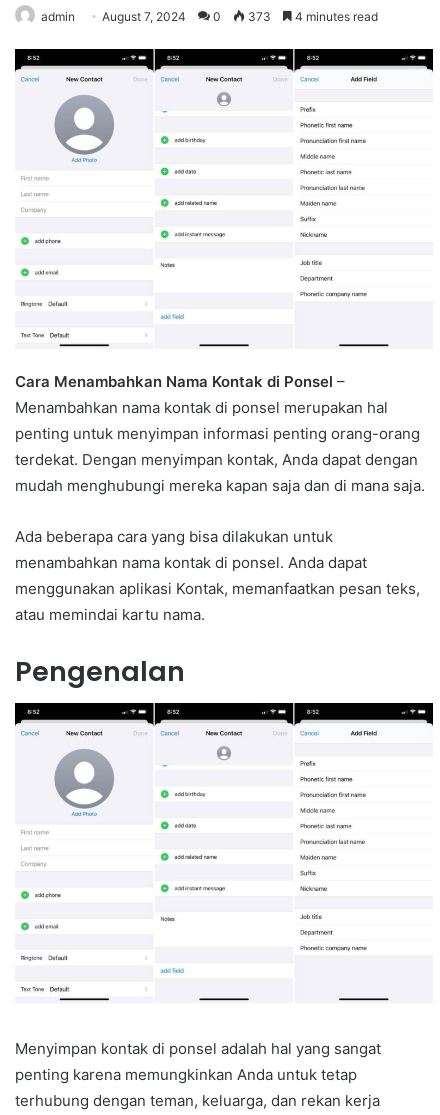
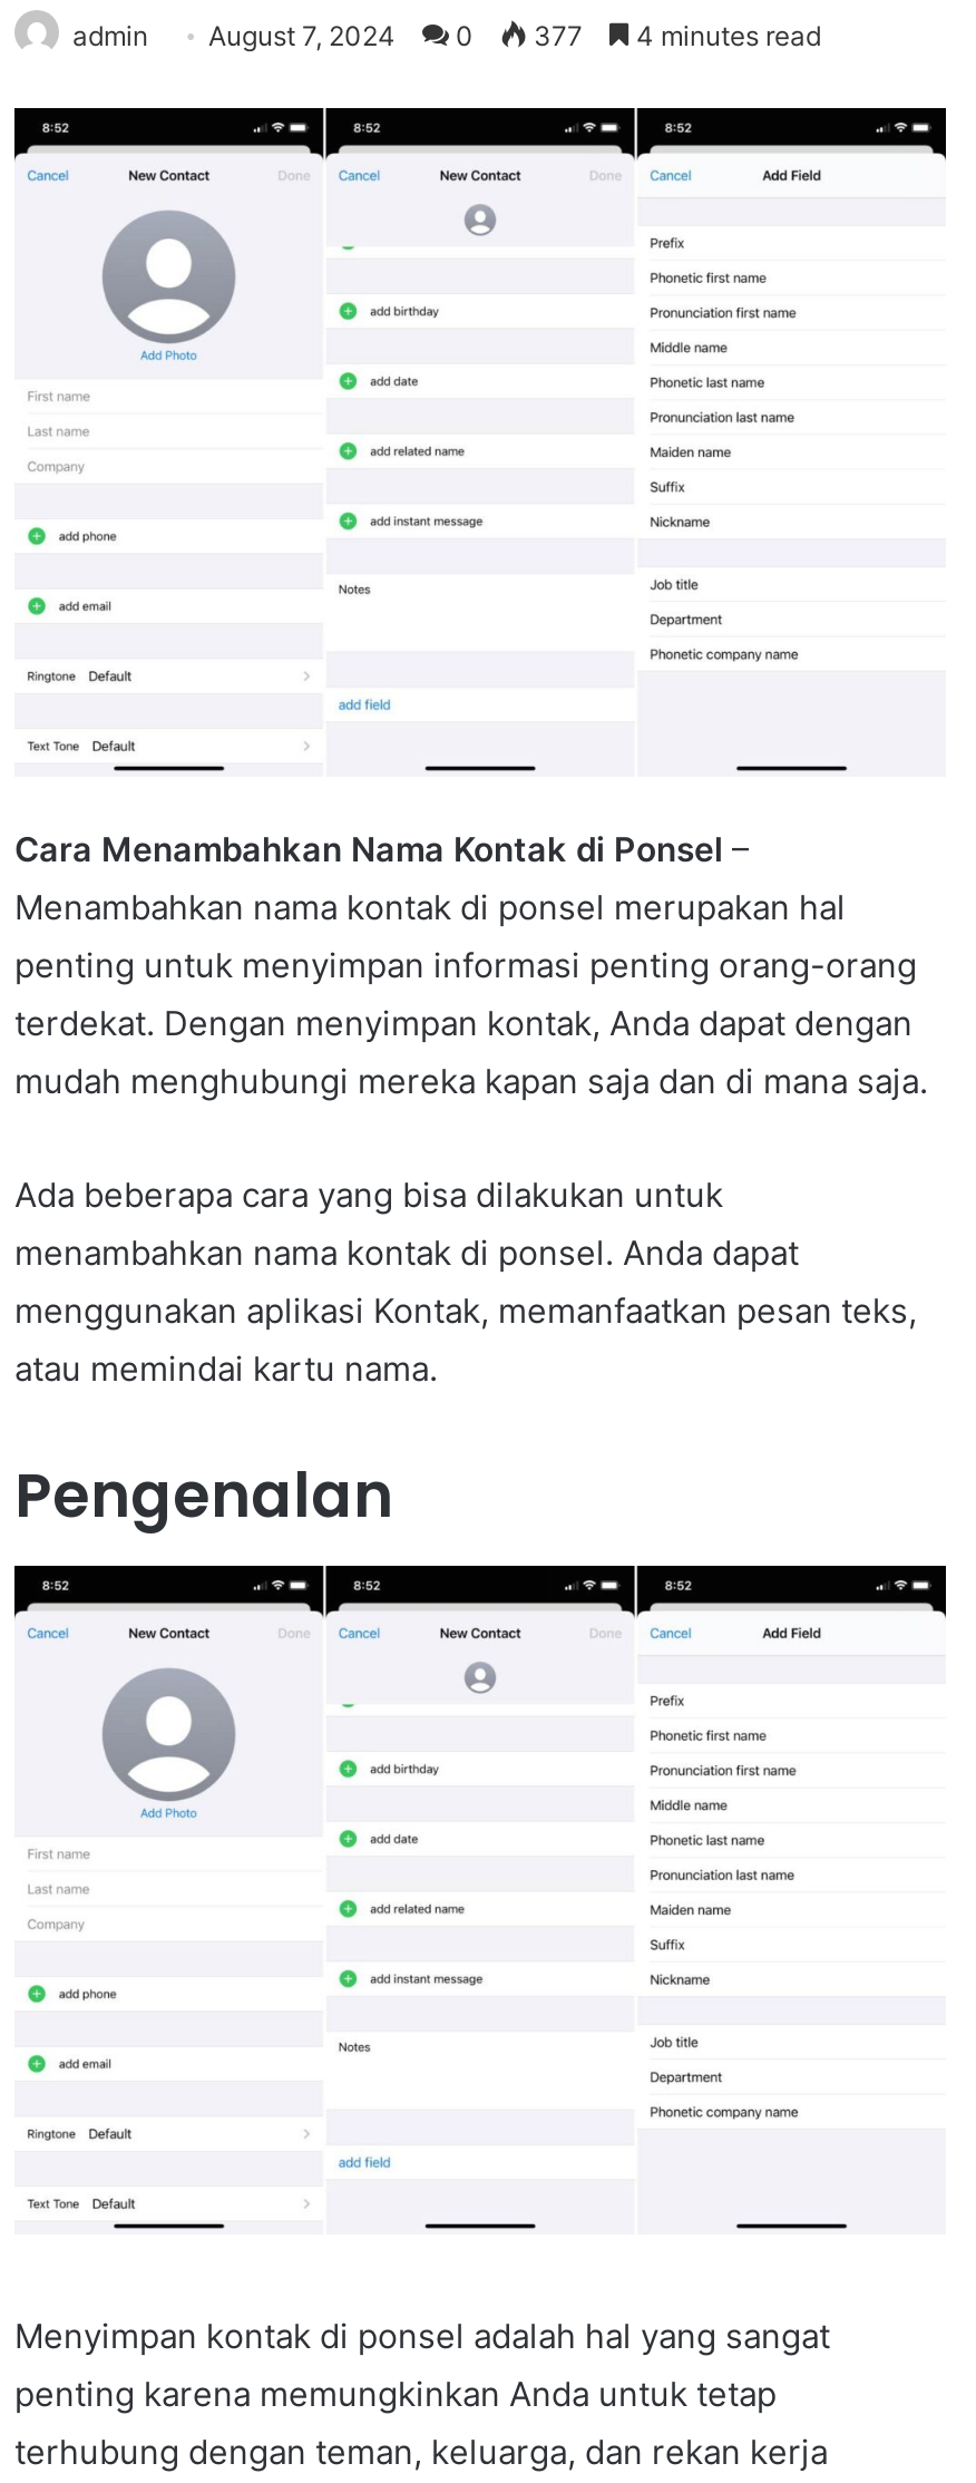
[41,9,378,24] admin August 7, 2024 0 373 4 minutes read -> [72,19,821,52] admin August 7, 2024 0 377 4 minutes read

